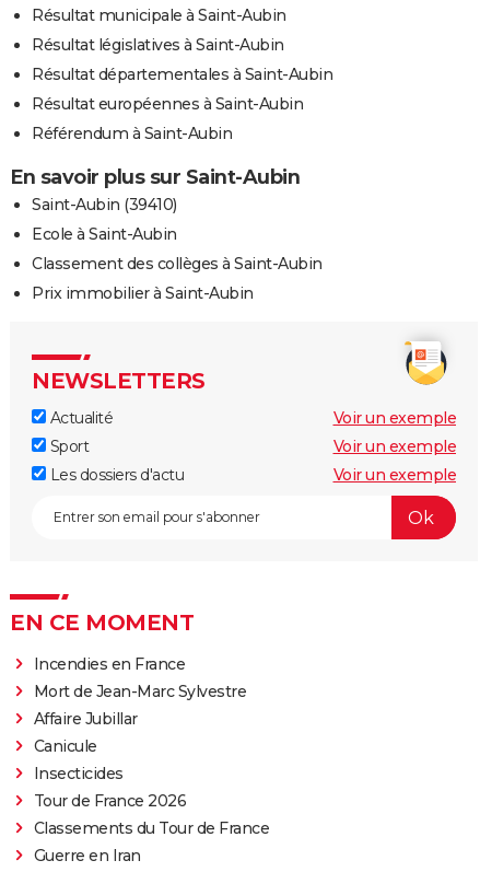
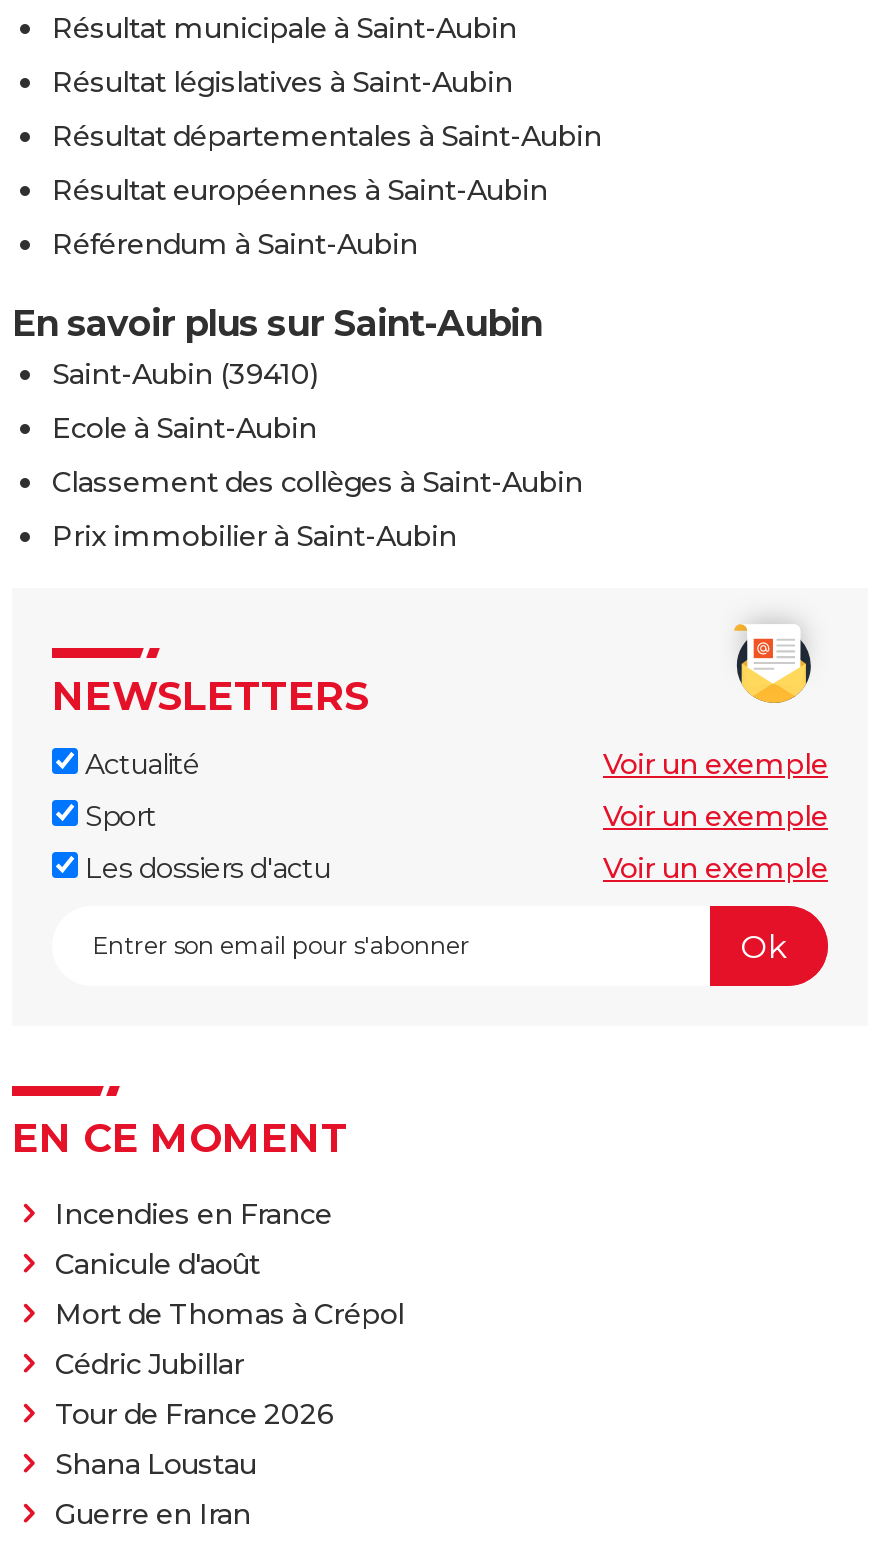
[33,682,246,784] Mort de Jean-Marc Sylvestre | Affaire Jubillar | Canicule | Insecticides -> [55,1247,404,1383] Canicule d'août | Mort de Thomas à Crépol | Cédric Jubillar
[33,819,269,839] Classements du Tour de France -> [55,1447,256,1483] Shana Loustau

